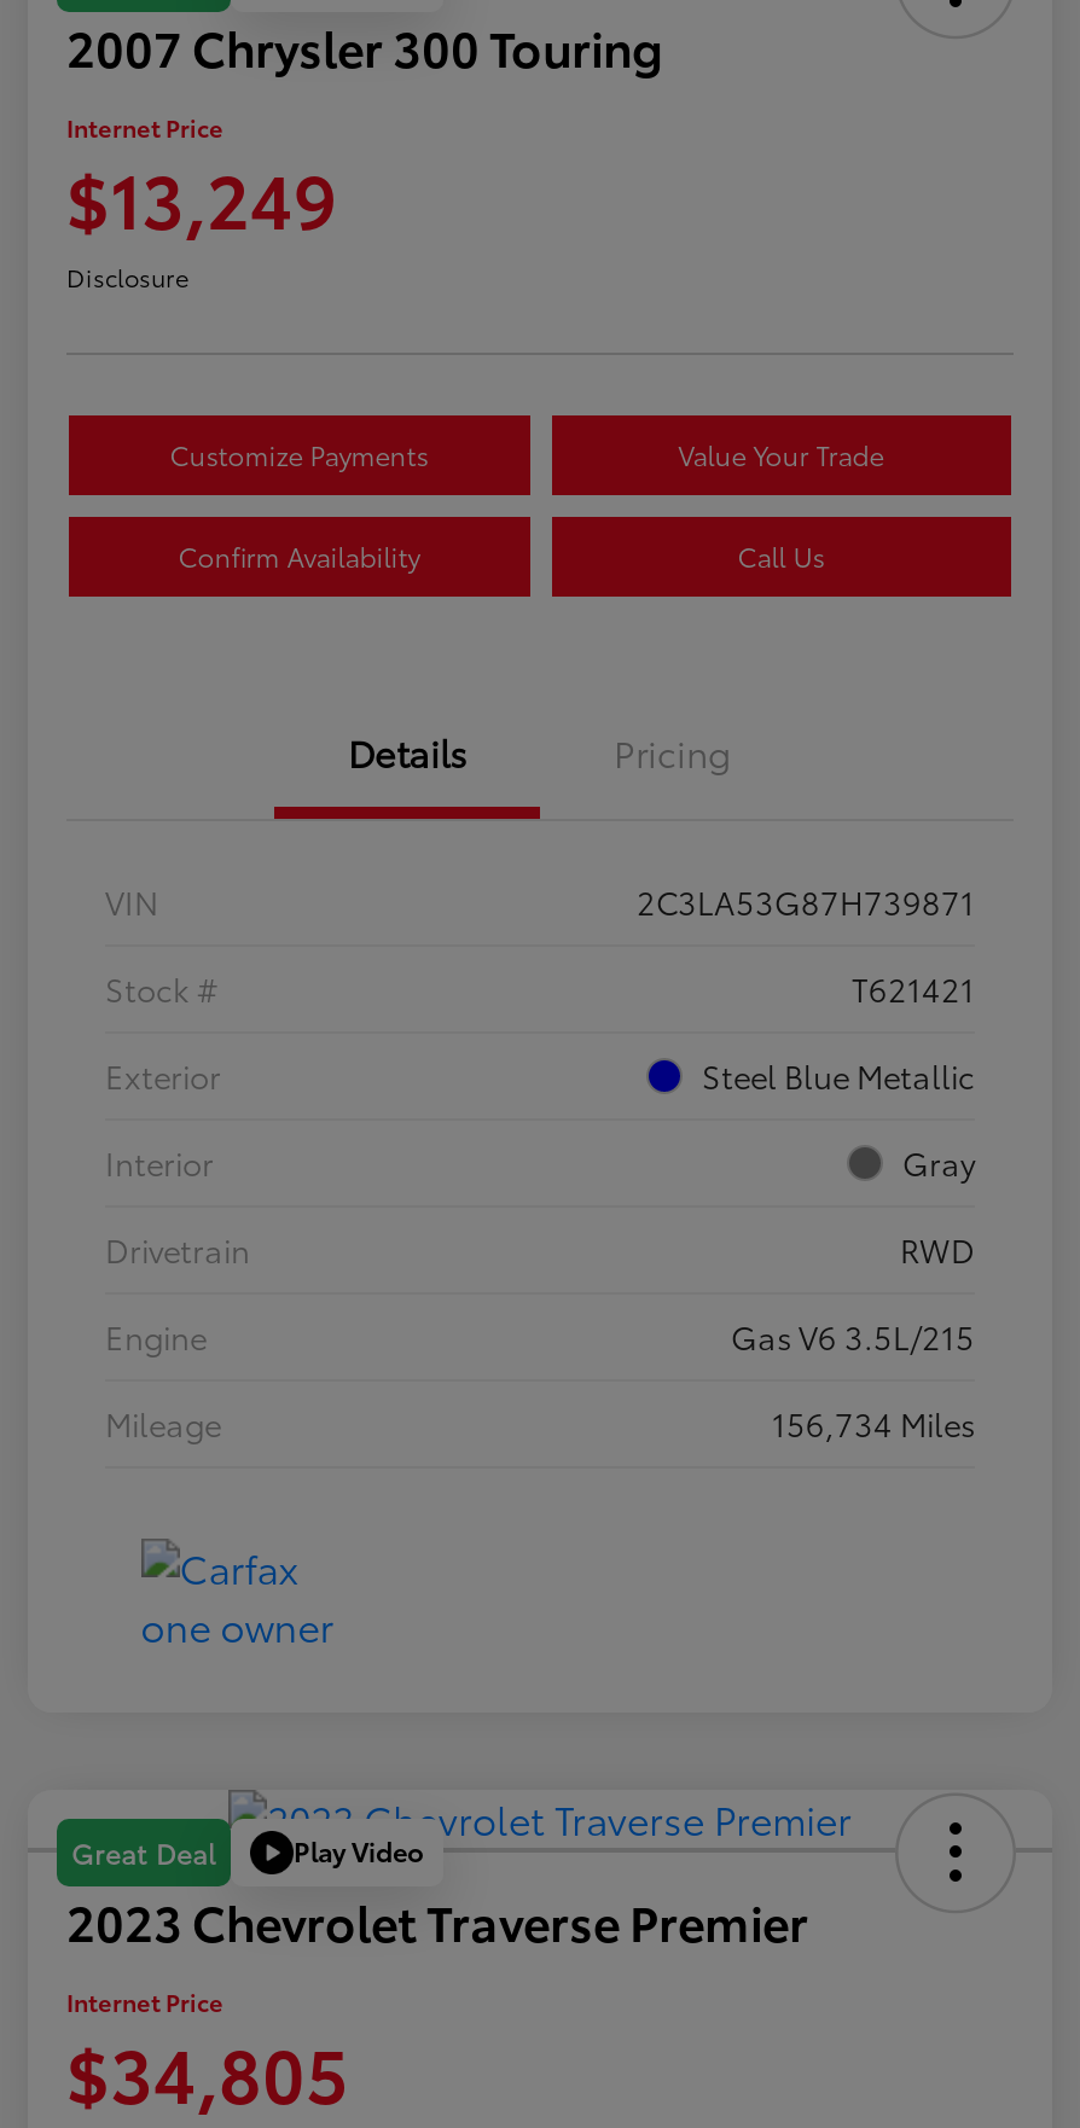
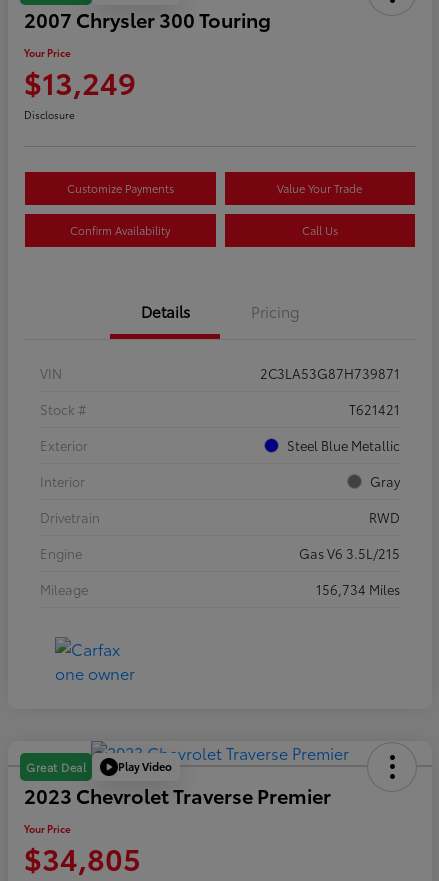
[66,108,223,144] Internet Price -> [24,45,71,60] Your Price
[66,1982,223,2018] Internet Price -> [24,821,71,836] Your Price

